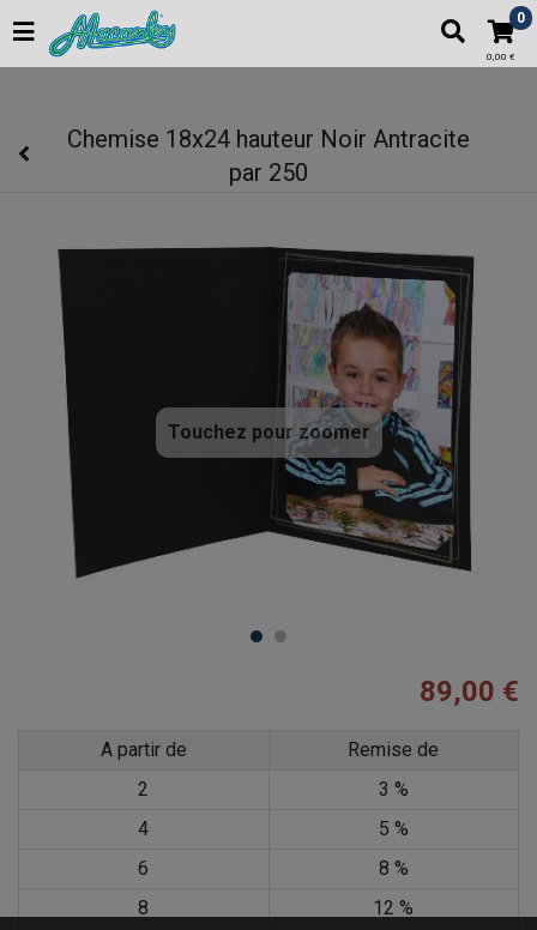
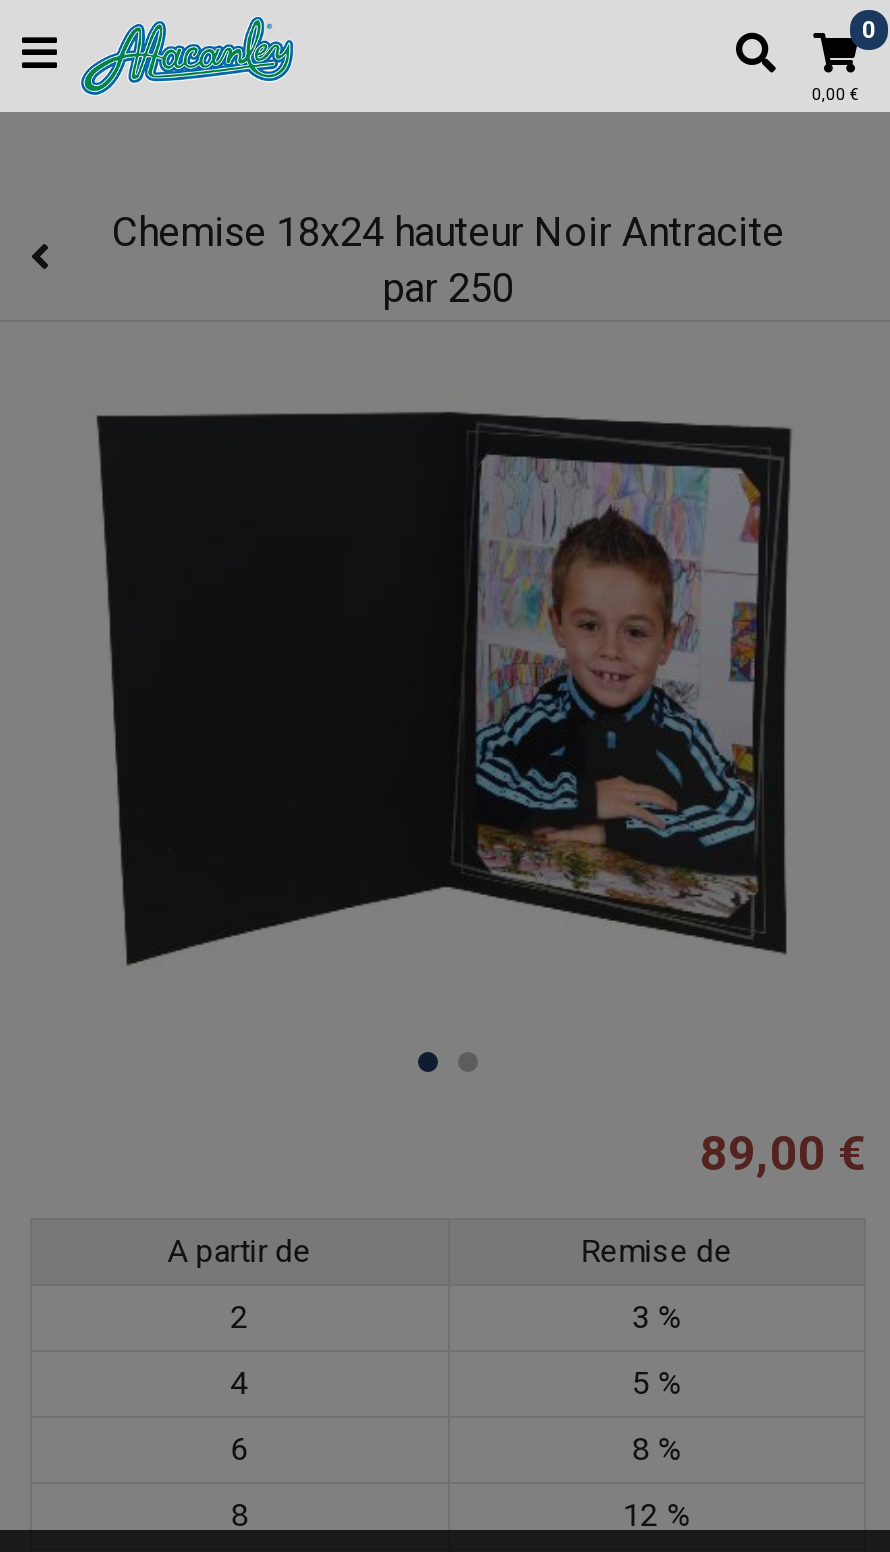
[167,421,370,444] Touchez pour zoomer -> none

